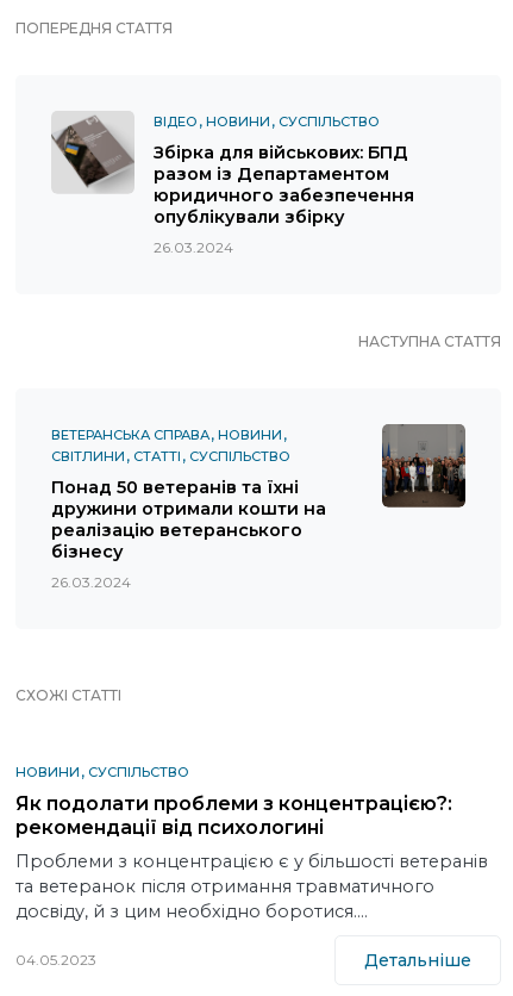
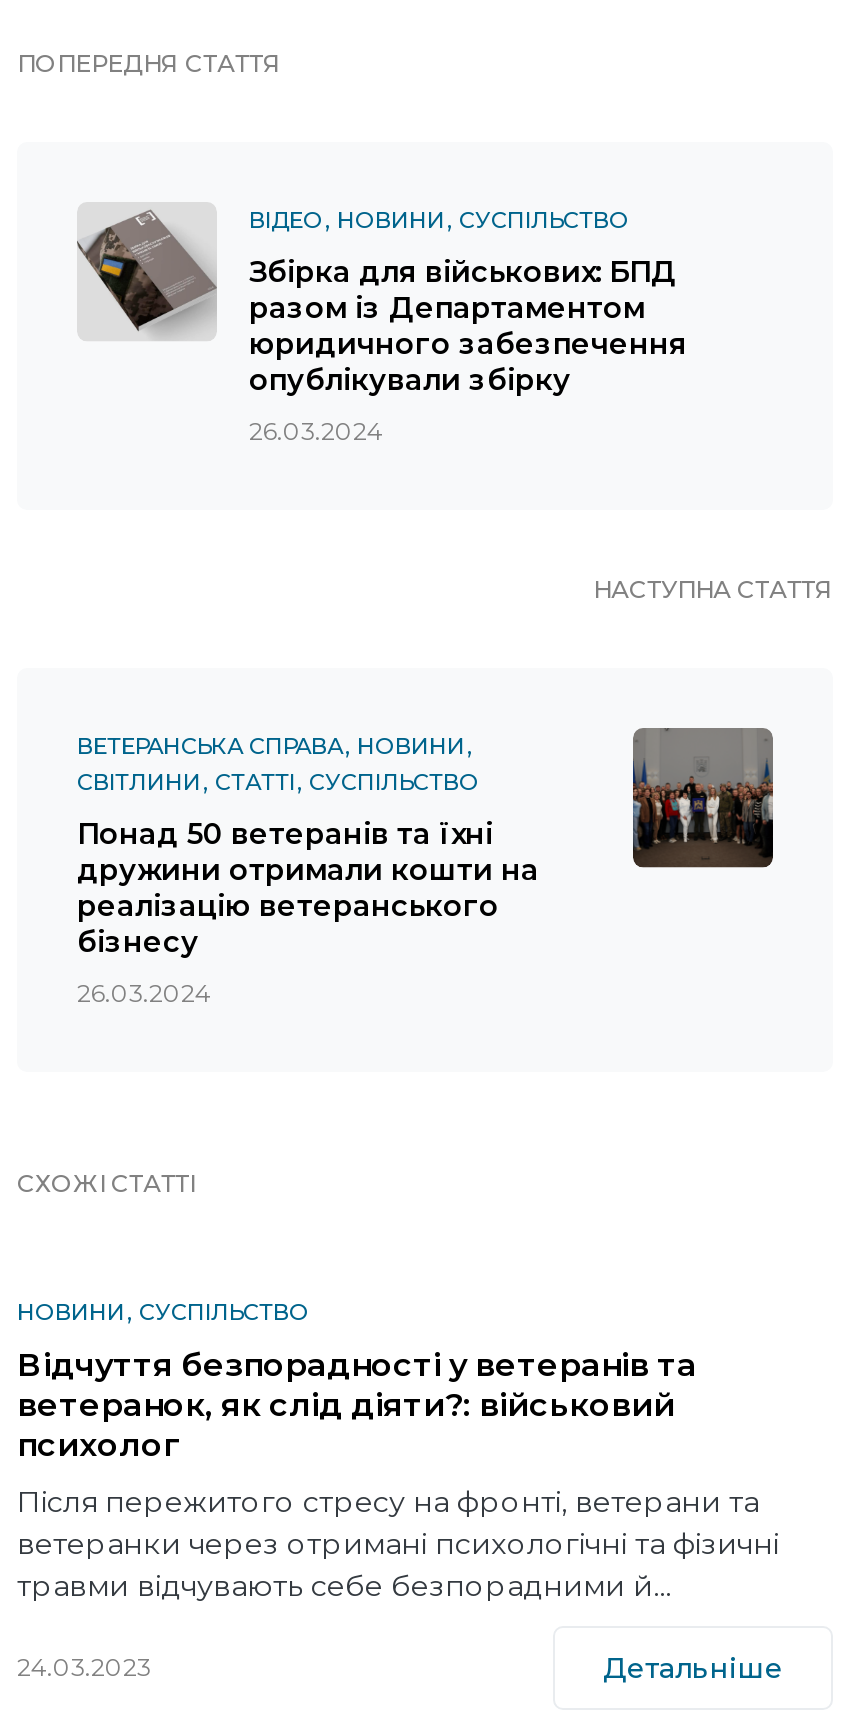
[15,792,452,838] Як подолати проблеми з концентрацією?: | рекомендації від психологині -> [17,1345,697,1463] Відчуття безпорадності у ветеранів та | ветеранок, як слід діяти?: військовий | психолог
[15,850,488,922] Проблеми з концентрацією є у більшості ветеранів | та ветеранок після отримання травматичного | досвіду, й з цим необхідно боротися.… -> [17,1483,779,1603] Після пережитого стресу на фронті, ветерани та | ветеранки через отримані психологічні та фізичні | травми відчувають себе безпорадними й…
[15,951,96,969] 04.05.2023 -> [17,1652,151,1682] 24.03.2023

